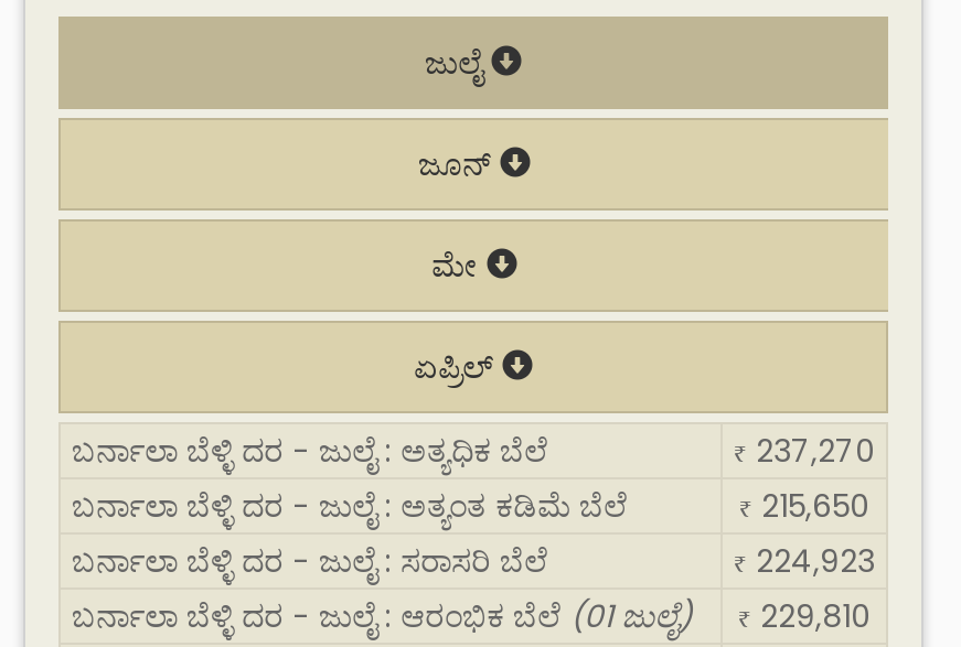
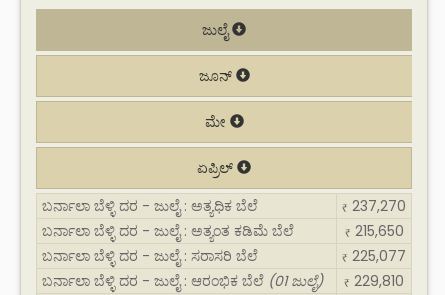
[734,539,875,583] ₹ 224,923 -> [342,246,406,266] ₹ 225,077

